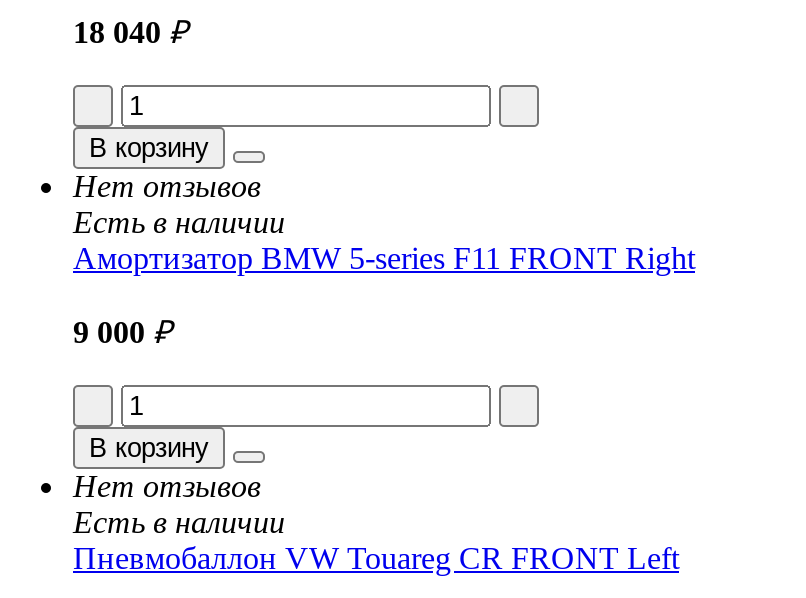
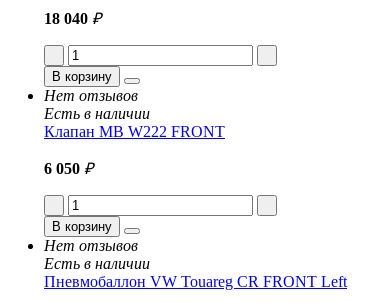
[73,241,695,275] Амортизатор BMW 5-series F11 FRONT Right -> [44,123,225,140] Клапан MB W222 FRONT
[73,315,171,349] 9 000 ₽ -> [44,160,93,177] 6 050 ₽

